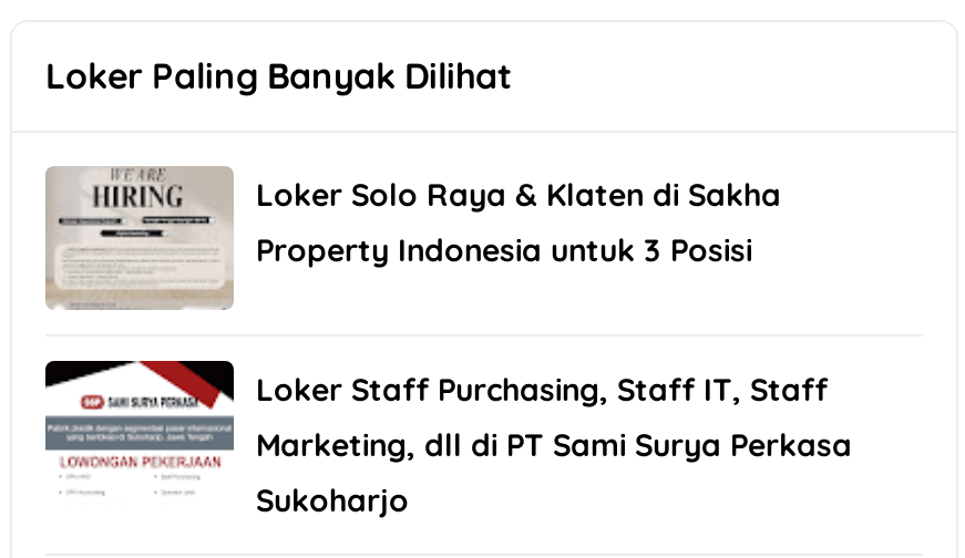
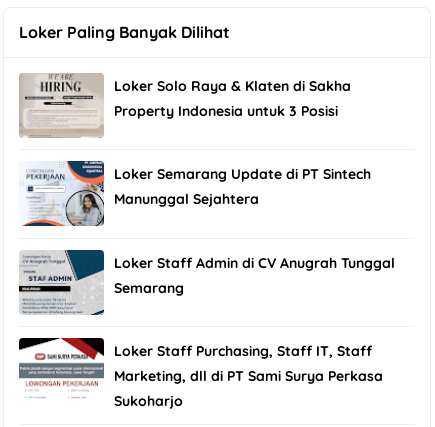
none -> [18,249,395,316] [image] | Loker Staff Admin di CV Anugrah Tunggal | Semarang
none -> [22,160,371,227] [image] | Loker Semarang Update di PT Sintech | Manunggal Sejahtera

